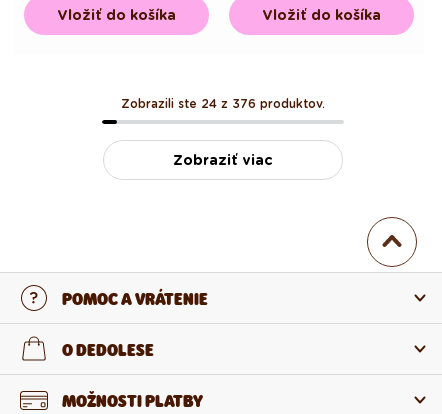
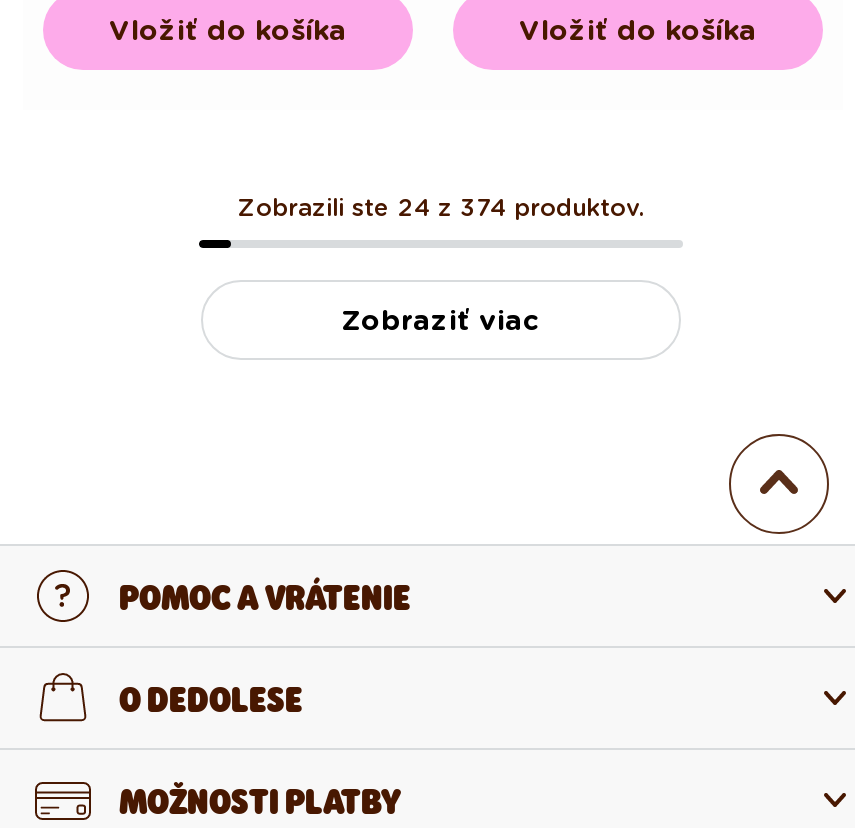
[121,96,325,111] Zobrazili ste 24 z 376 produktov. -> [238,192,644,222] Zobrazili ste 24 z 374 produktov.

